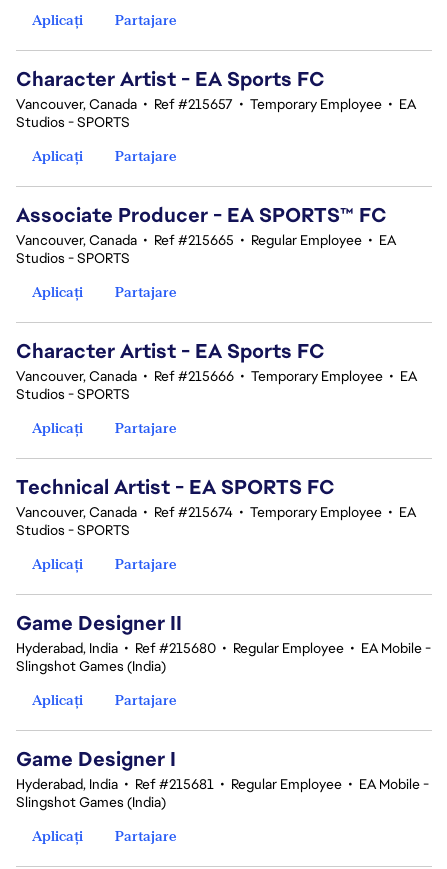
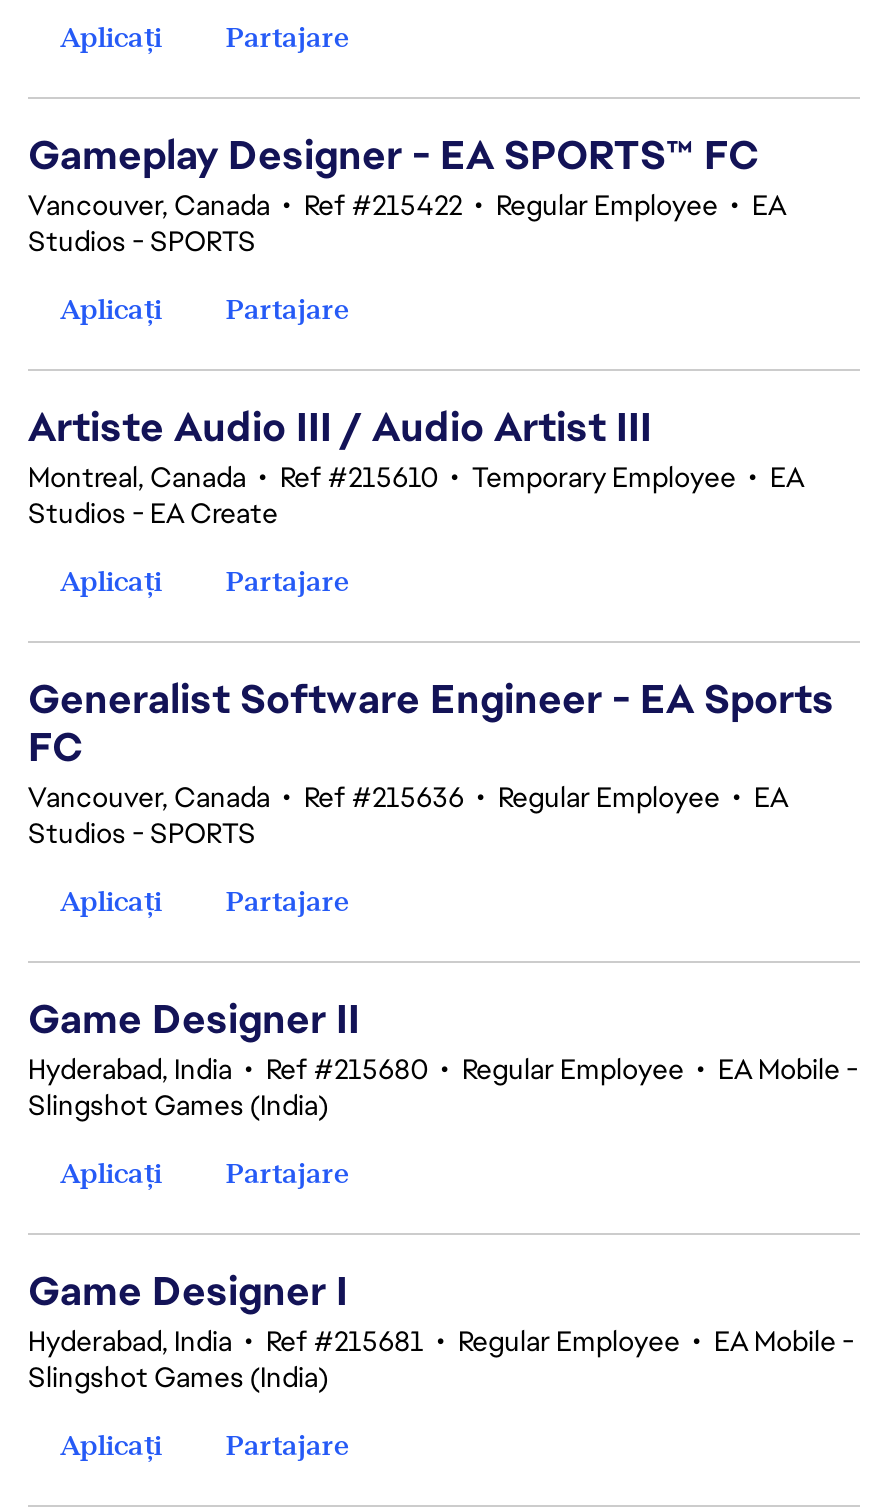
[16,66,325,92] Character Artist - EA Sports FC -> [28,129,760,181] Gameplay Designer - EA SPORTS™ FC
[16,95,416,113] Vancouver, Canada • Ref #215657 • Temporary Employee • EA -> [28,187,786,223] Vancouver, Canada • Ref #215422 • Regular Employee • EA
[16,202,396,267] Associate Producer - EA SPORTS™ FC | Vancouver, Canada • Ref #215665 • Regular Employee • EA | Studios - SPORTS -> [28,401,804,531] Artiste Audio III / Audio Artist III | Montreal, Canada • Ref #215610 • Temporary Employee • EA | Studios - EA Create
[16,338,417,521] Character Artist - EA Sports FC | Vancouver, Canada • Ref #215666 • Temporary Employee • EA | Studios - SPORTS | Aplicați | Partajare | Technical Artist - EA SPORTS FC | Vancouver, Canada • Ref #215674 • Temporary Employee • EA -> [28,673,834,815] Generalist Software Engineer - EA Sports | FC | Vancouver, Canada • Ref #215636 • Regular Employee • EA

